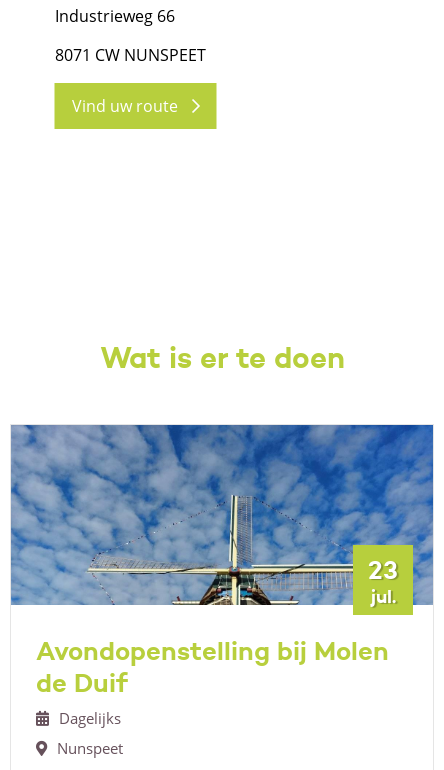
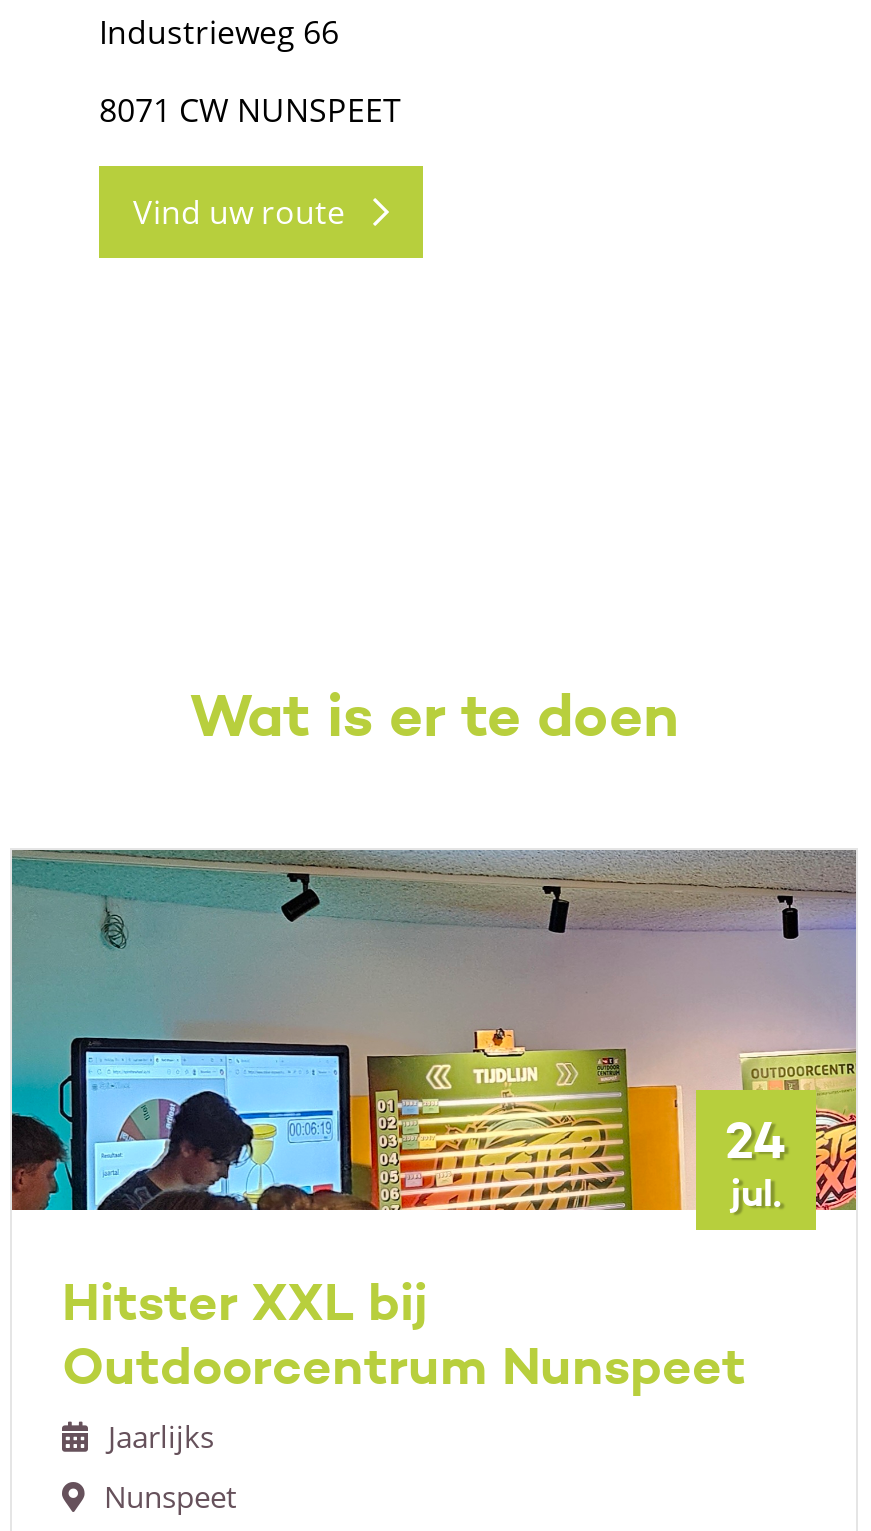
[10,424,434,606] [image] | 23 -> [10,848,858,1212] [image] | 24
[36,635,389,728] Avondopenstelling bij Molen | de Duif | Dagelijks -> [62,1270,746,1456] Hitster XXL bij | Outdoorcentrum Nunspeet | Jaarlijks

